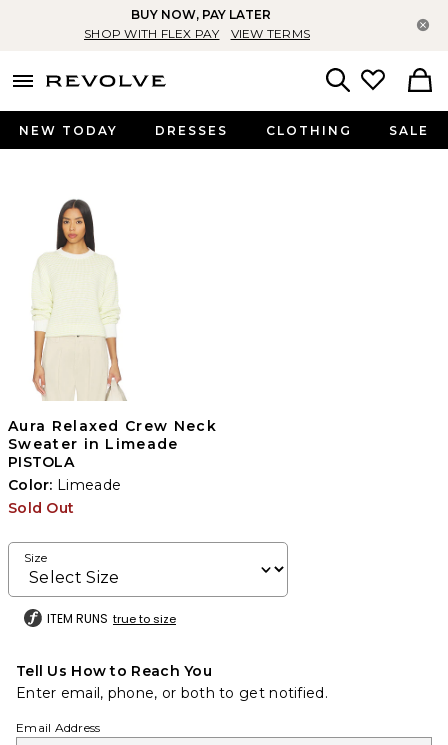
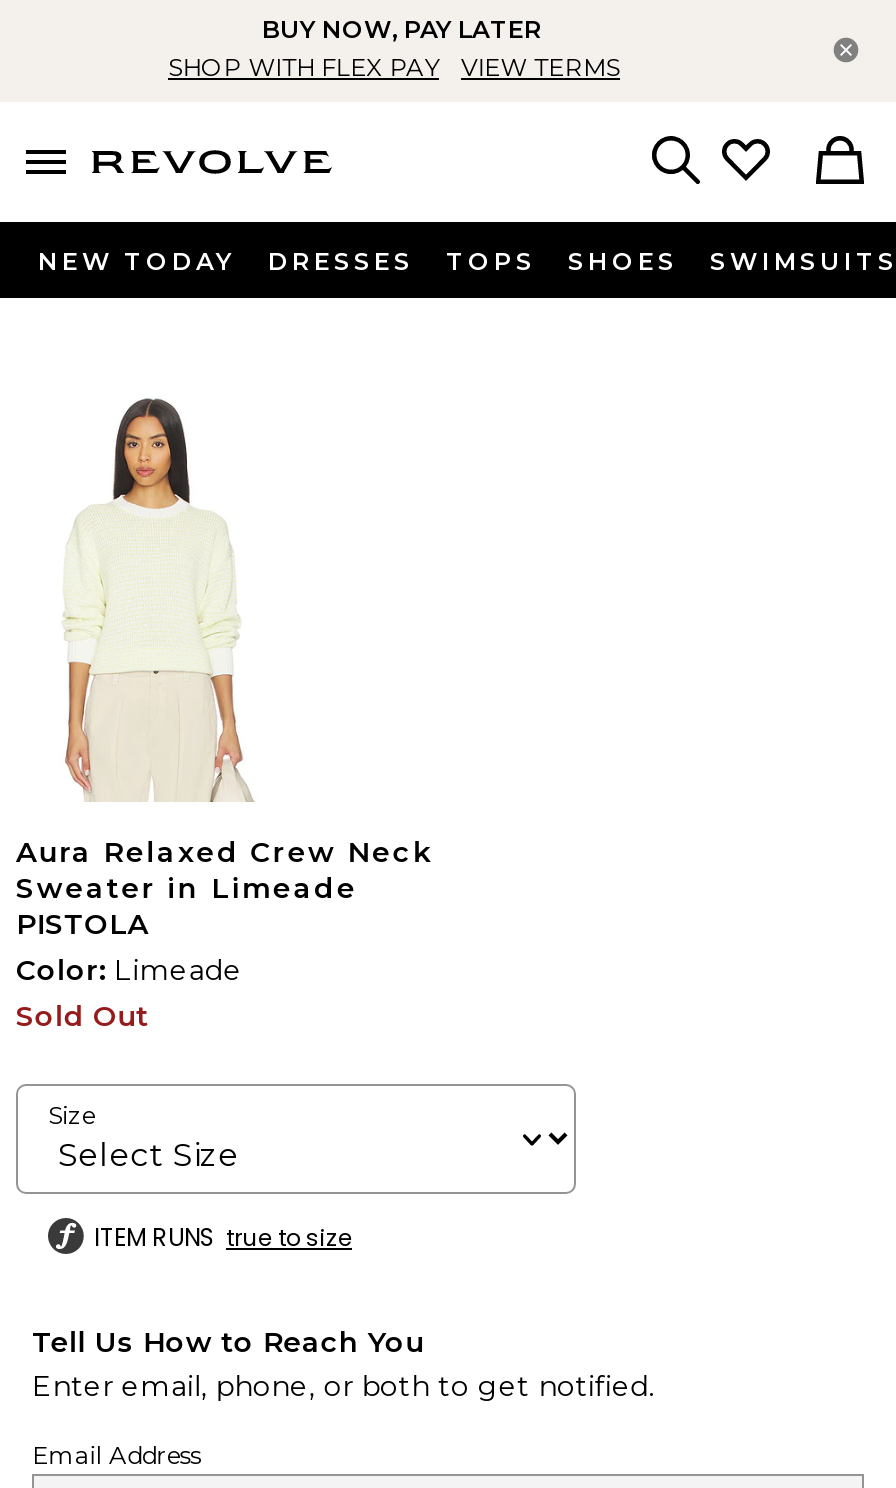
[266,123,429,138] CLOTHING | SALE -> [446,246,896,276] TOPS | SHOES | SWIMSUITS

